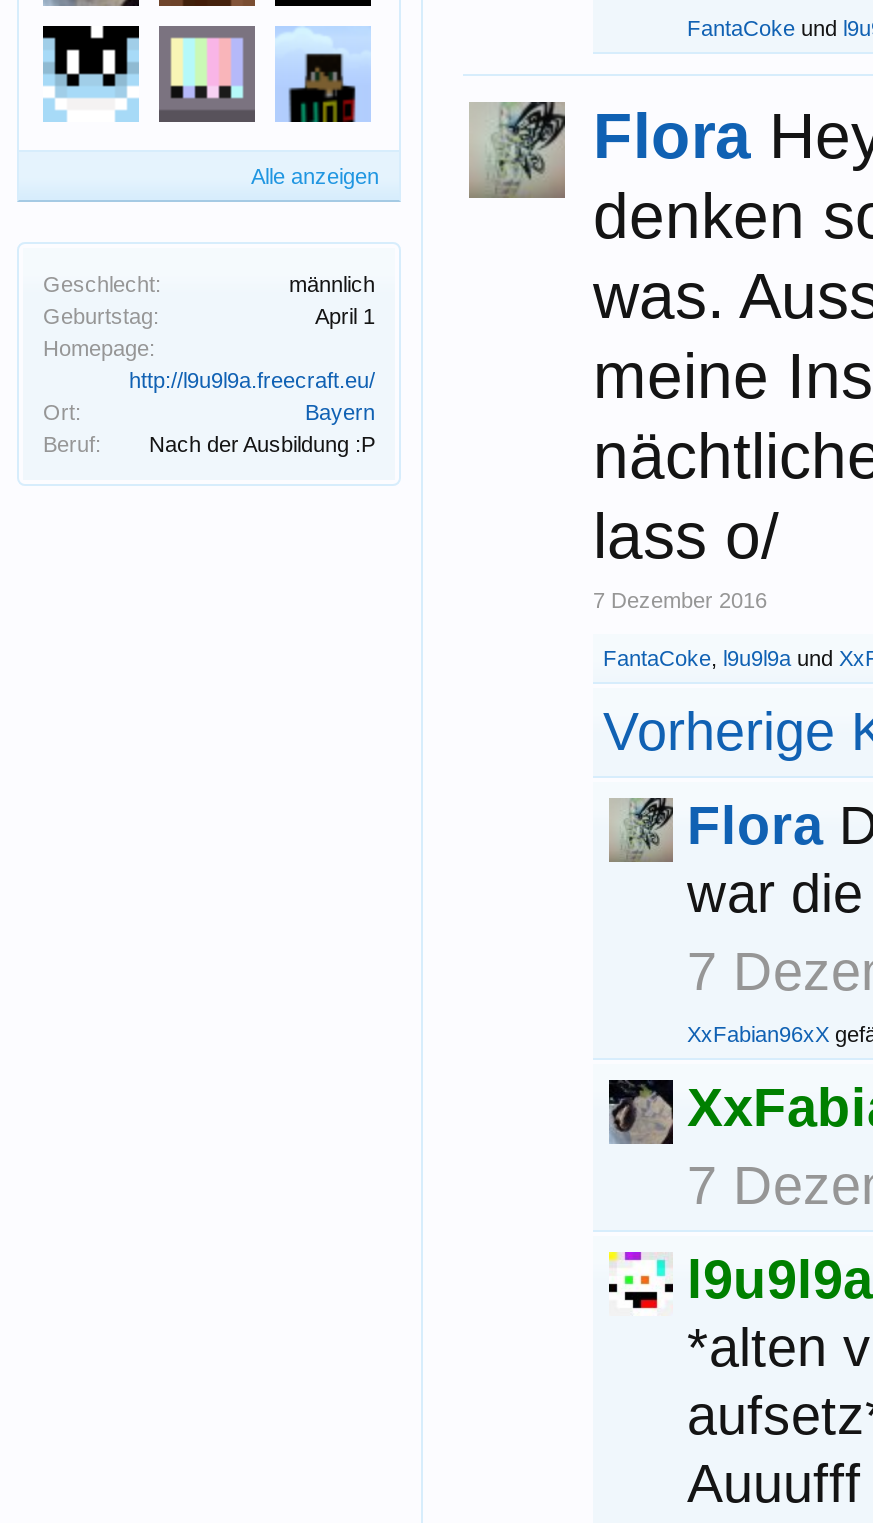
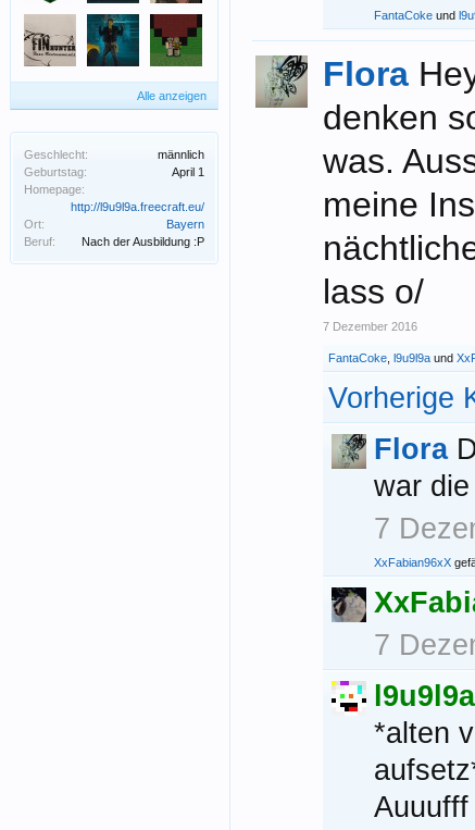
[41,24,141,122] [image] -> [23,14,77,67] [image]
[157,24,257,122] [image] -> [86,13,140,65] [image]
[275,26,371,124] [image] -> [149,13,203,67] [image]

